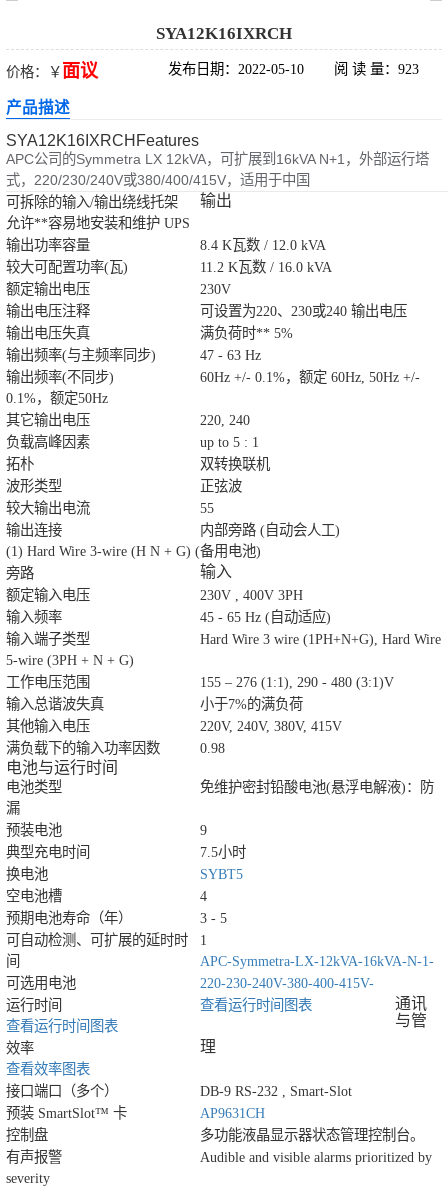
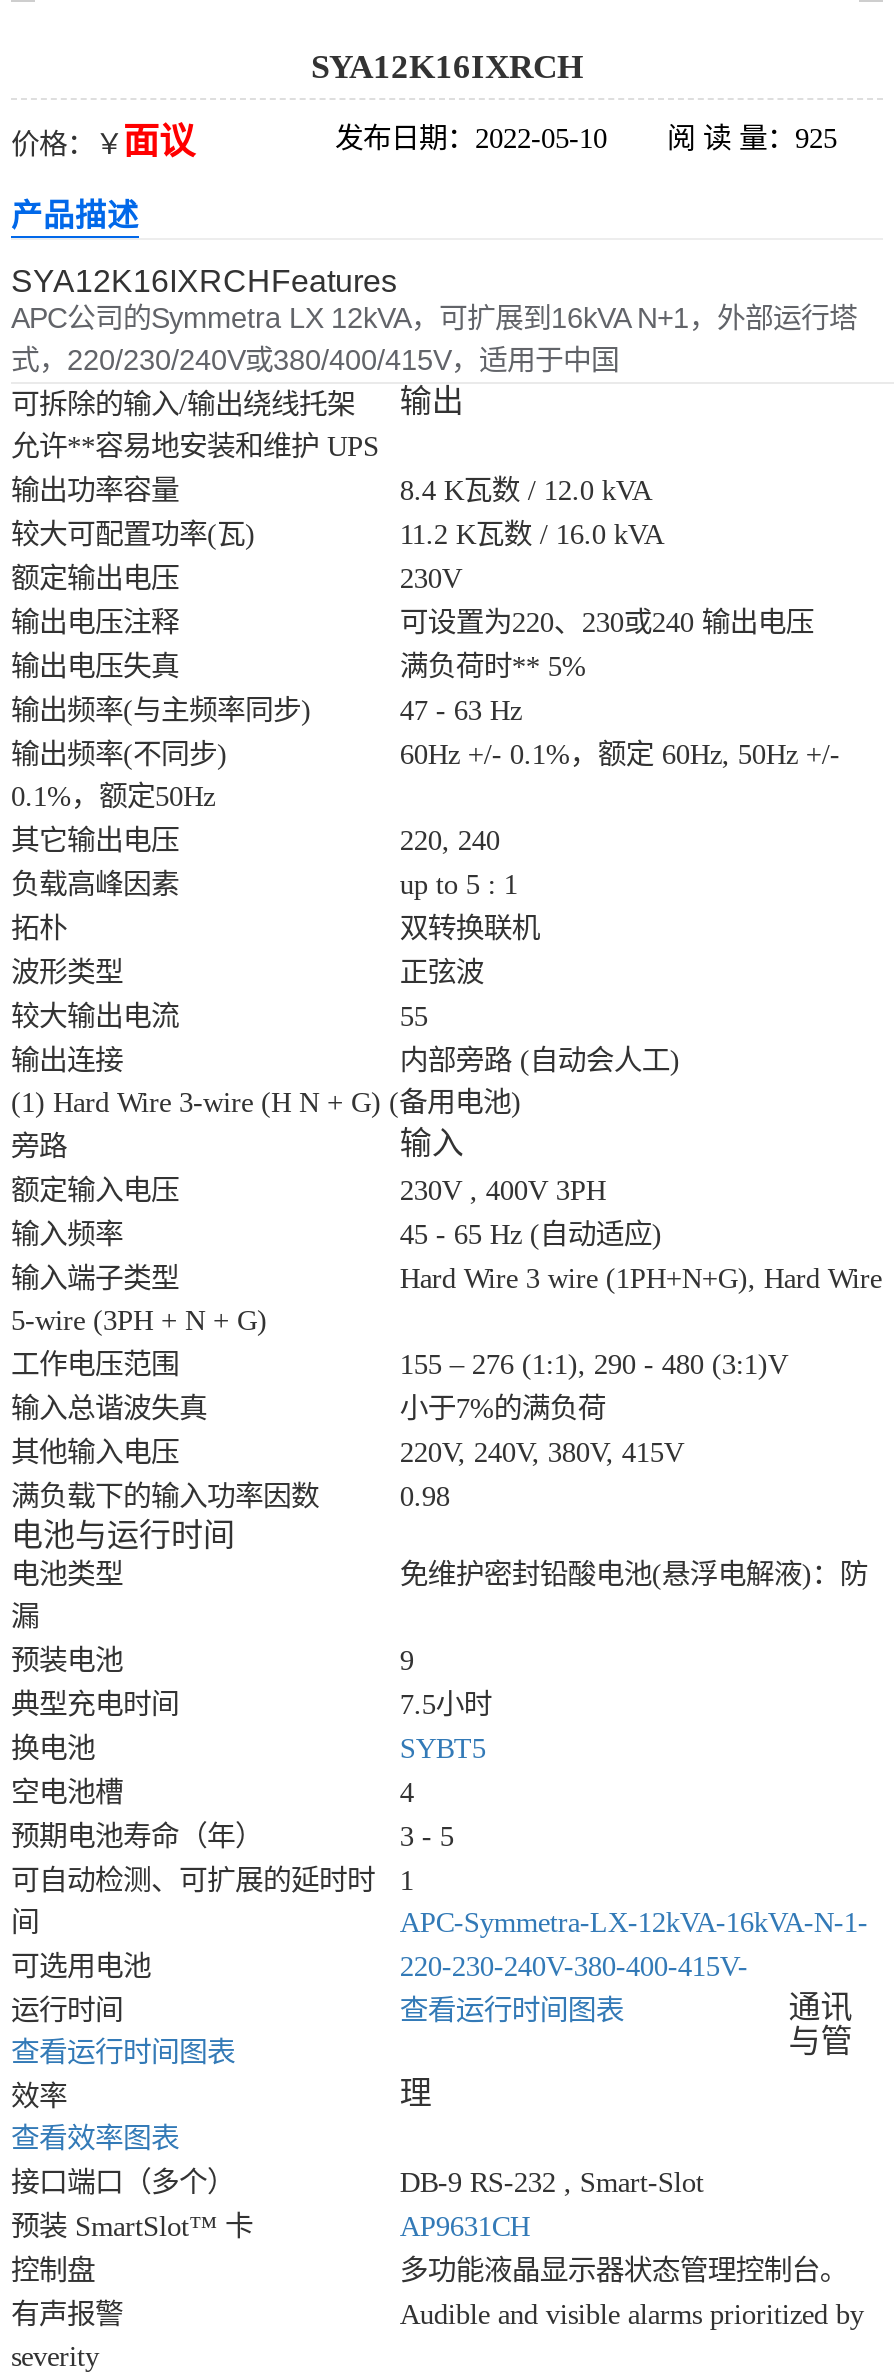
[168,61,419,77] 发布日期：2022-05-10 阅 读 量：923 -> [335,122,837,154] 发布日期：2022-05-10 阅 读 量：925

